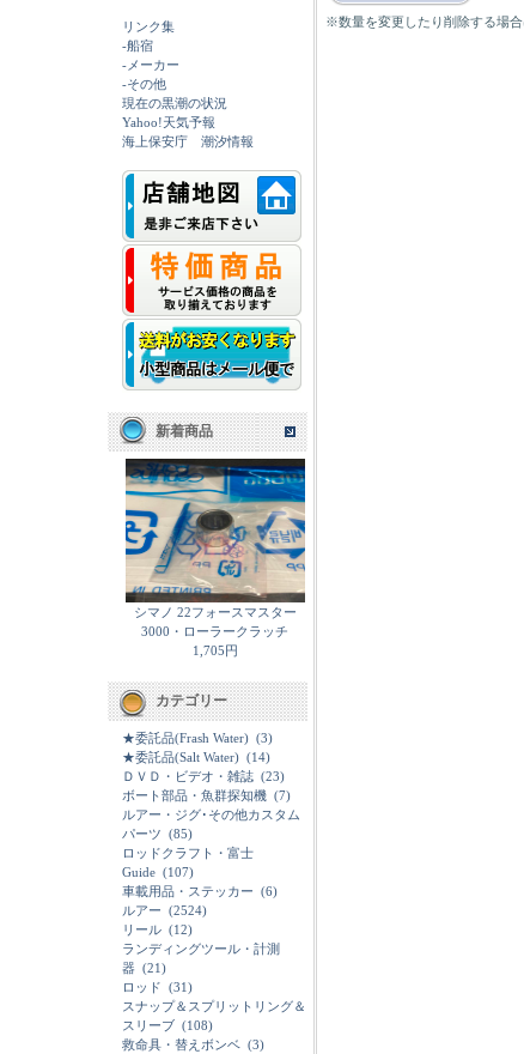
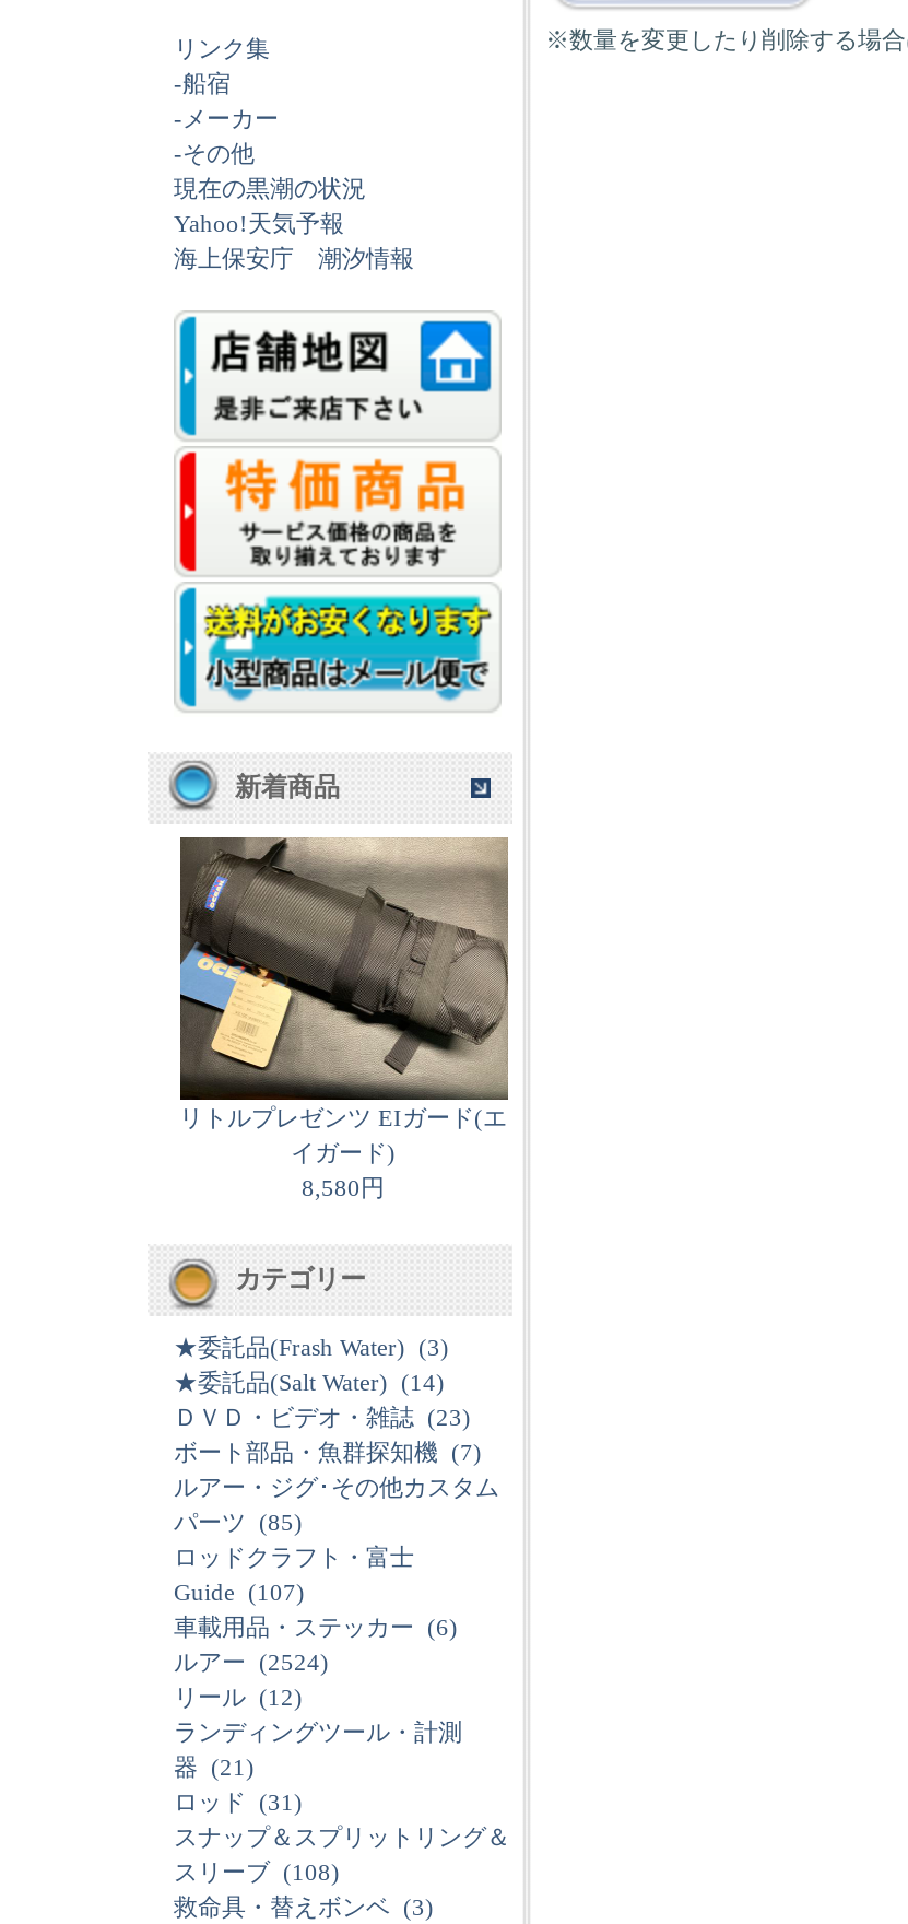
[124,458,306,658] [image] | シマノ 22フォースマスター | 3000・ローラークラッチ | 1,705円 -> [178,835,510,1200] [image] | リトルプレゼンツ EIガード(エ | イガード) | 8,580円

